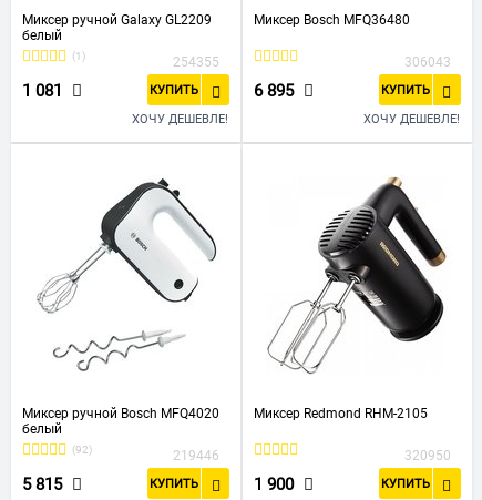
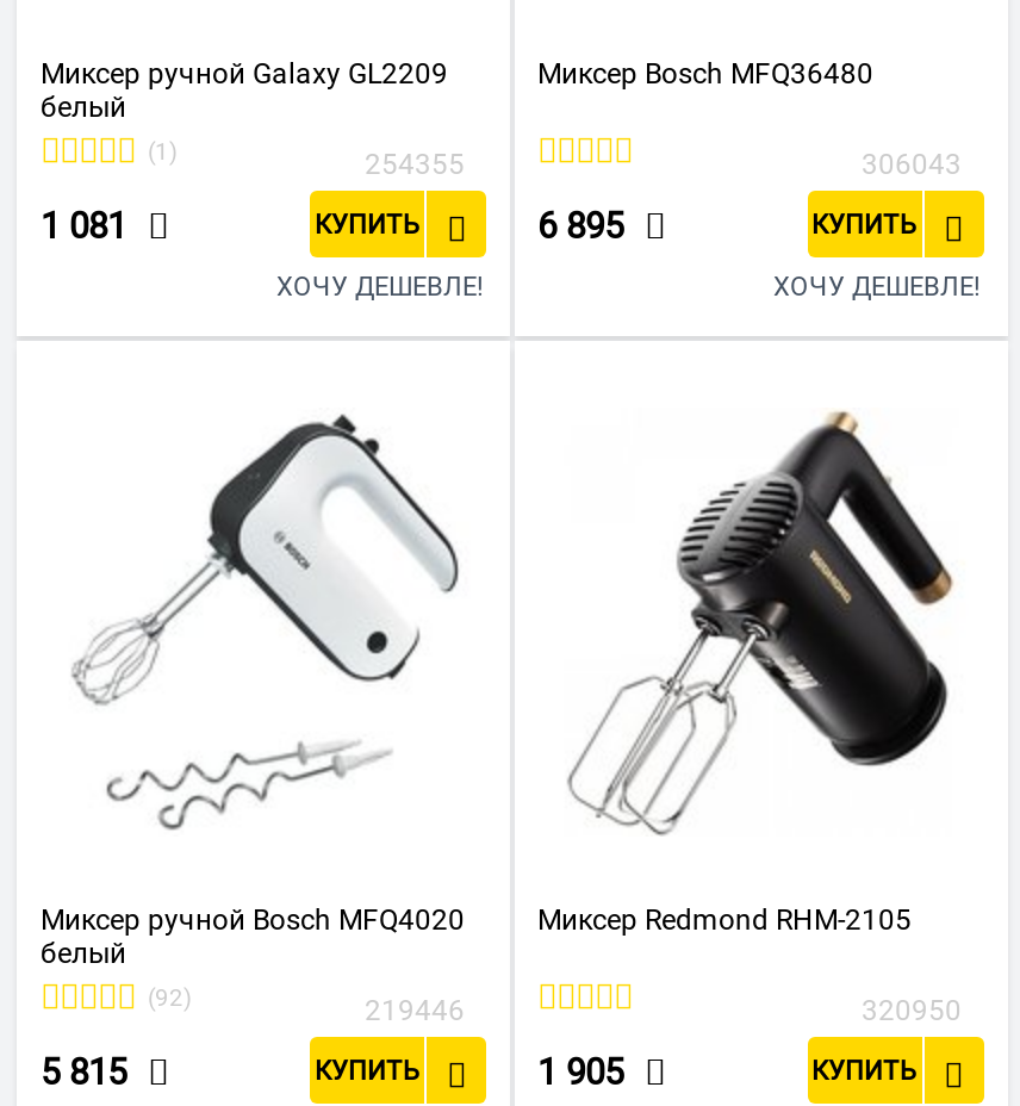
[253,475,293,495] 1 900 -> [537,1052,623,1095] 1 905

